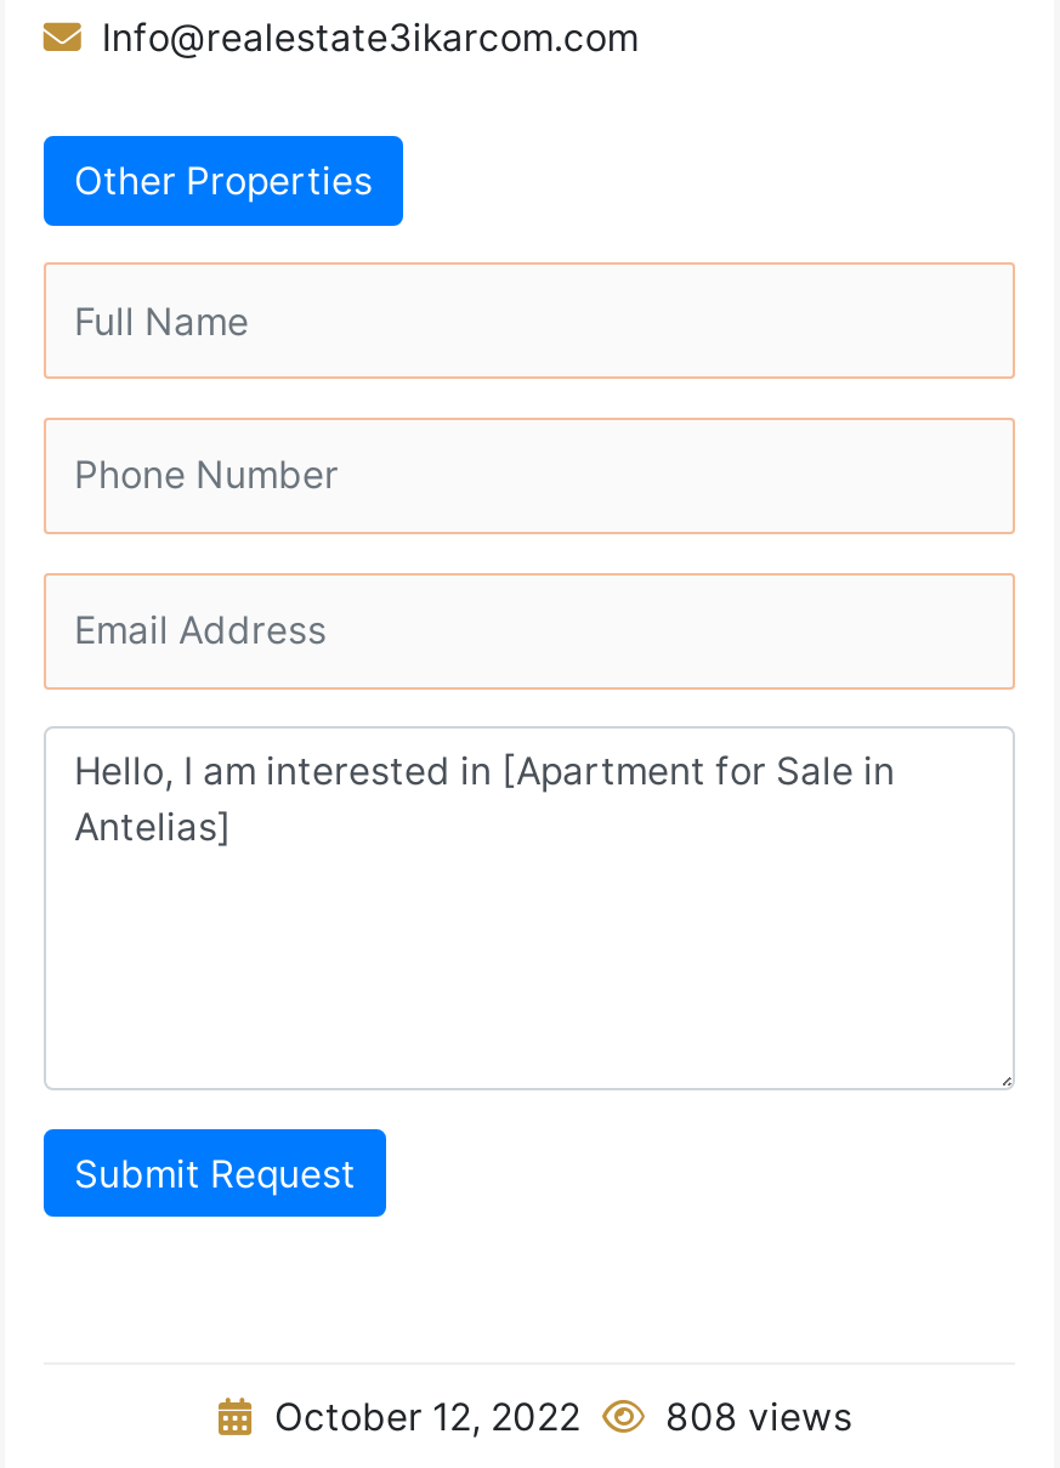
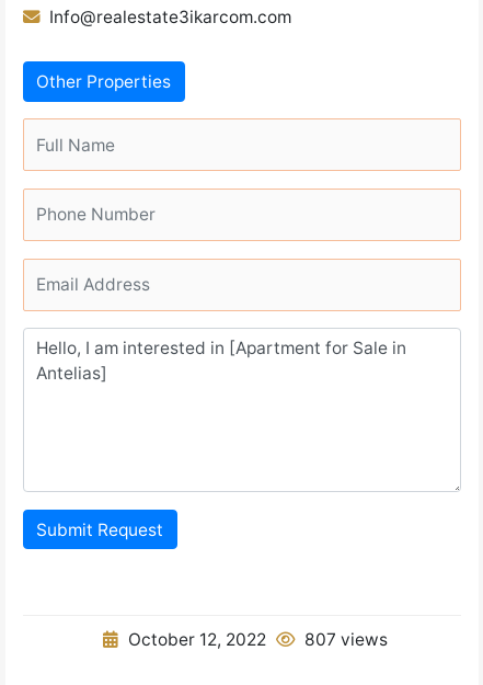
[265,1395,852,1441] October 12, 2022 808 views -> [123,630,387,650] October 12, 2022 807 views

